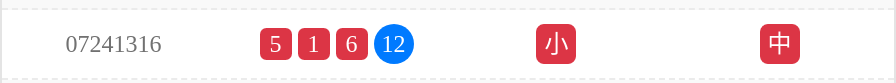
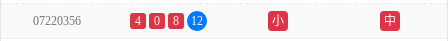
[66,30,162,58] 07241316 -> [33,14,81,28] 07220356
[270,30,282,58] 5 -> [135,14,141,28] 4
[308,30,320,58] 1 -> [154,14,160,28] 0
[346,30,358,58] 6 -> [173,14,179,28] 8

